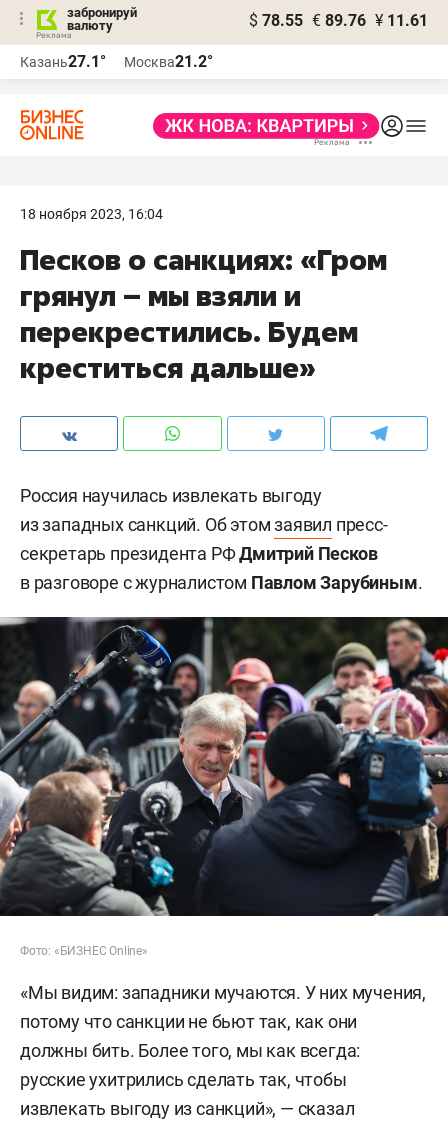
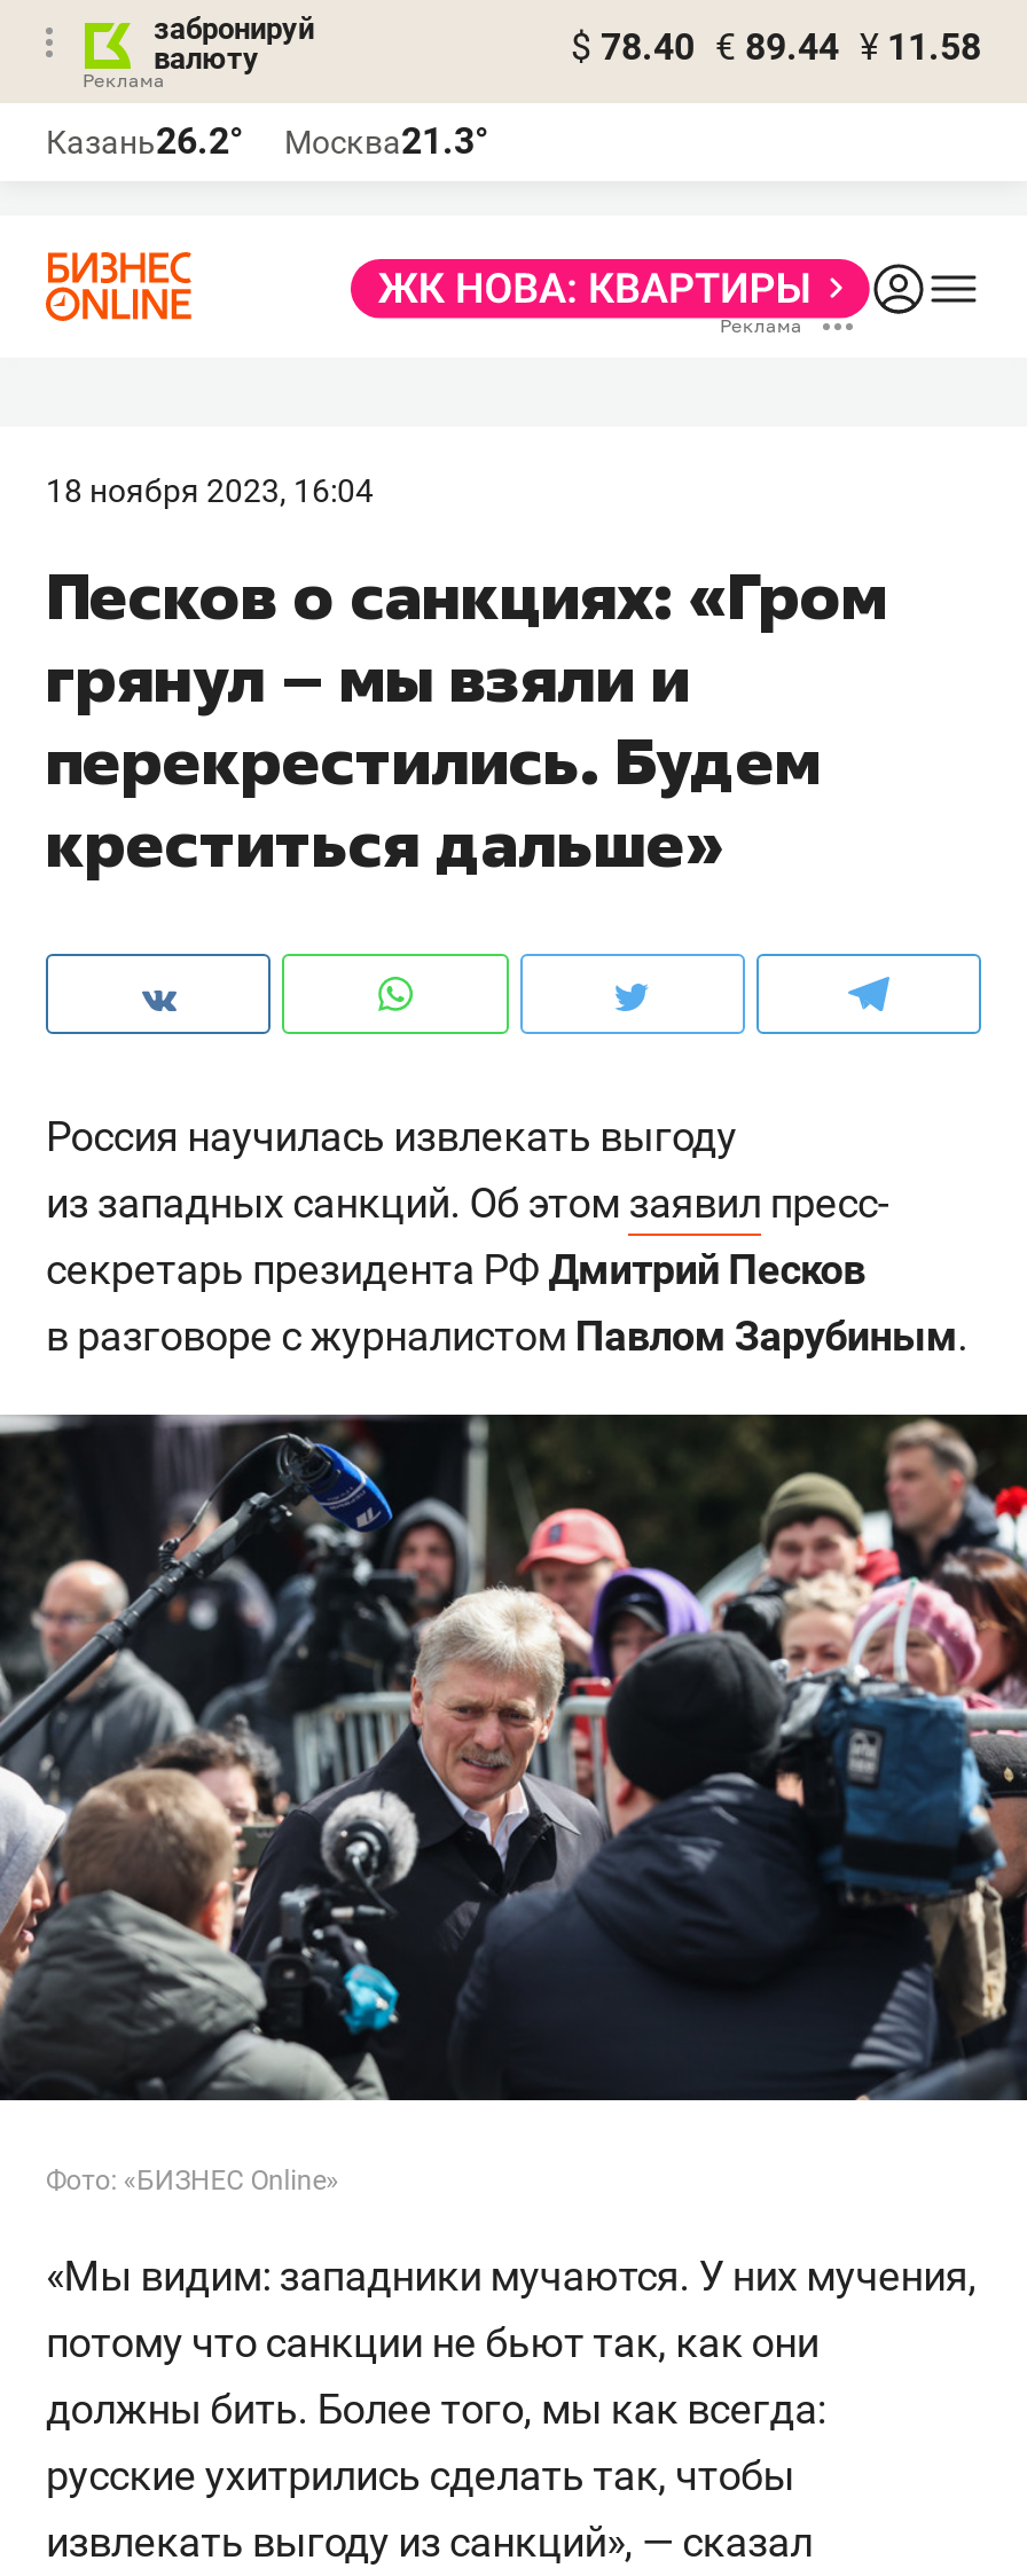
[249,11,428,30] $ 78.55 € 89.76 ¥ 11.61 -> [571,25,981,69] $ 78.40 € 89.44 ¥ 11.58
[20,52,106,71] Казань27.1° -> [46,119,243,163] Казань26.2°
[124,52,213,71] Москва21.2° -> [284,119,488,163] Москва21.3°

